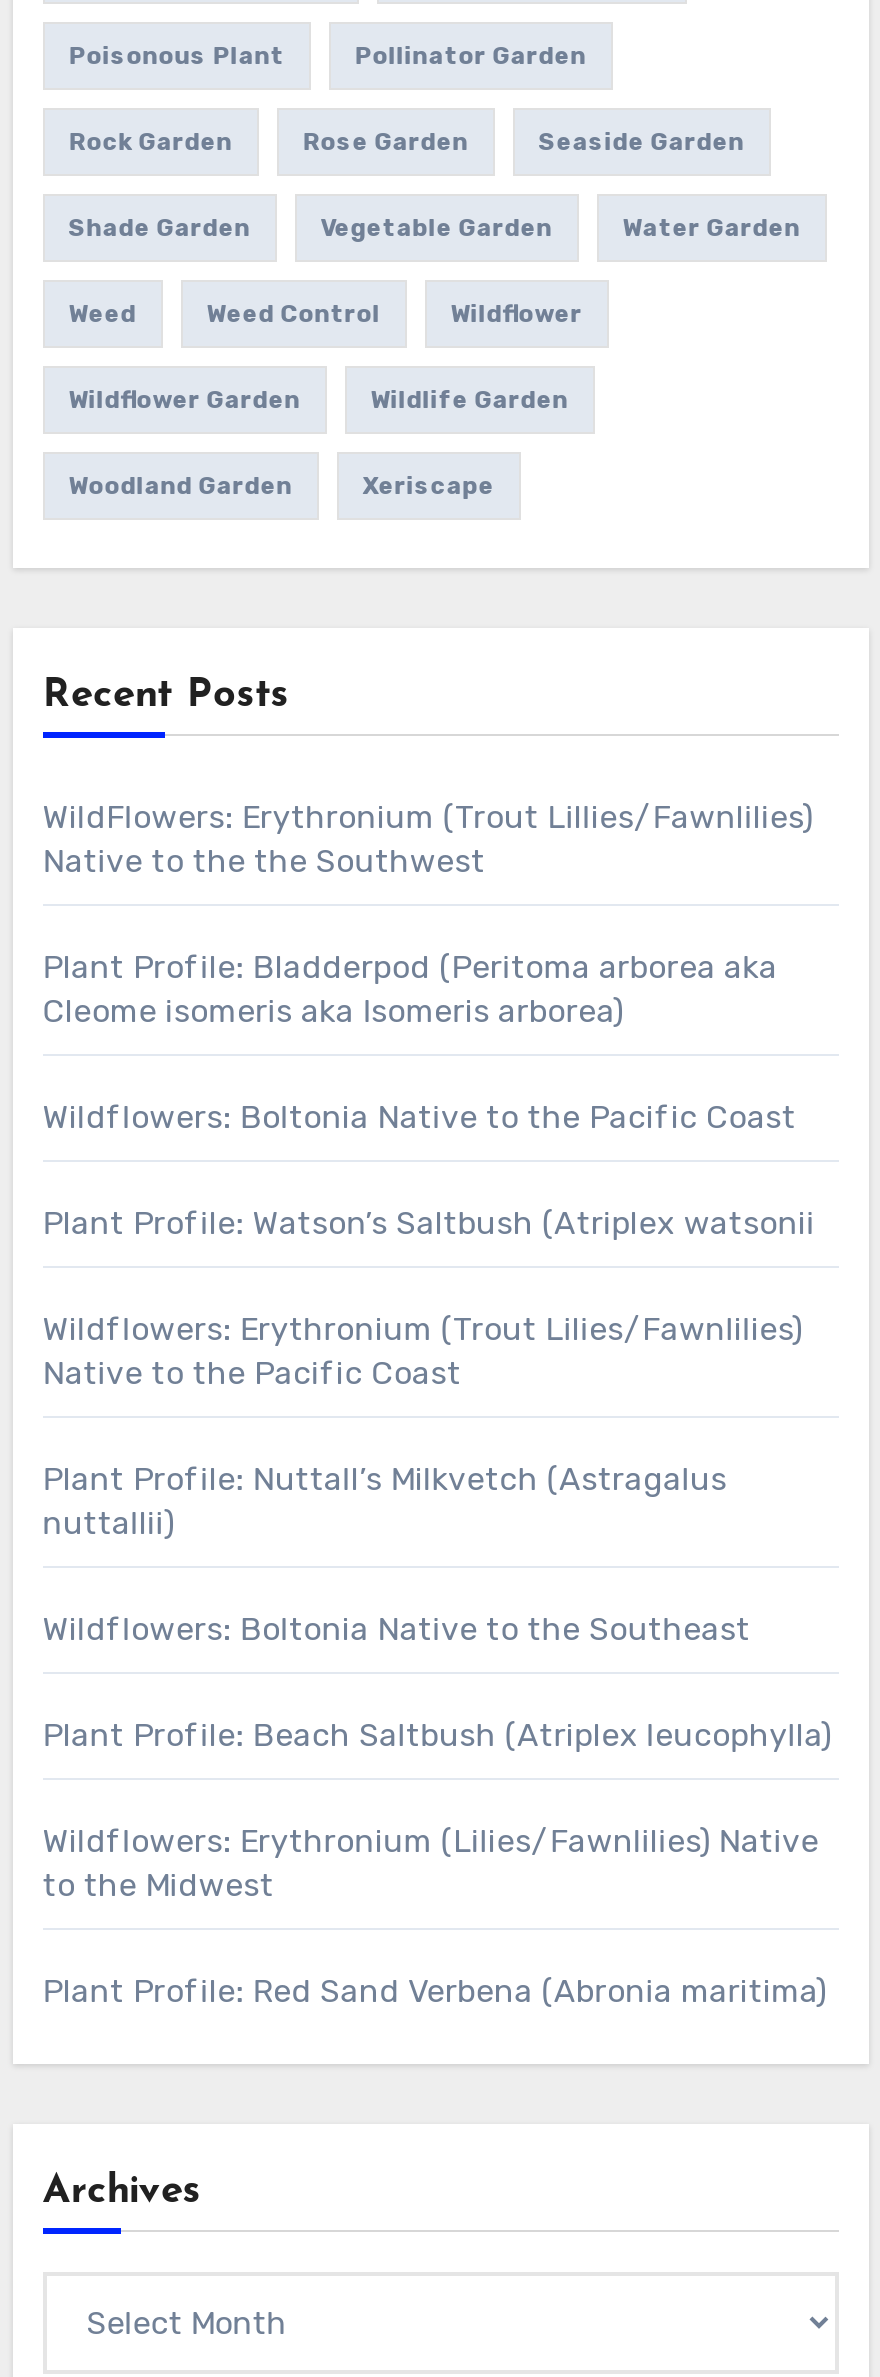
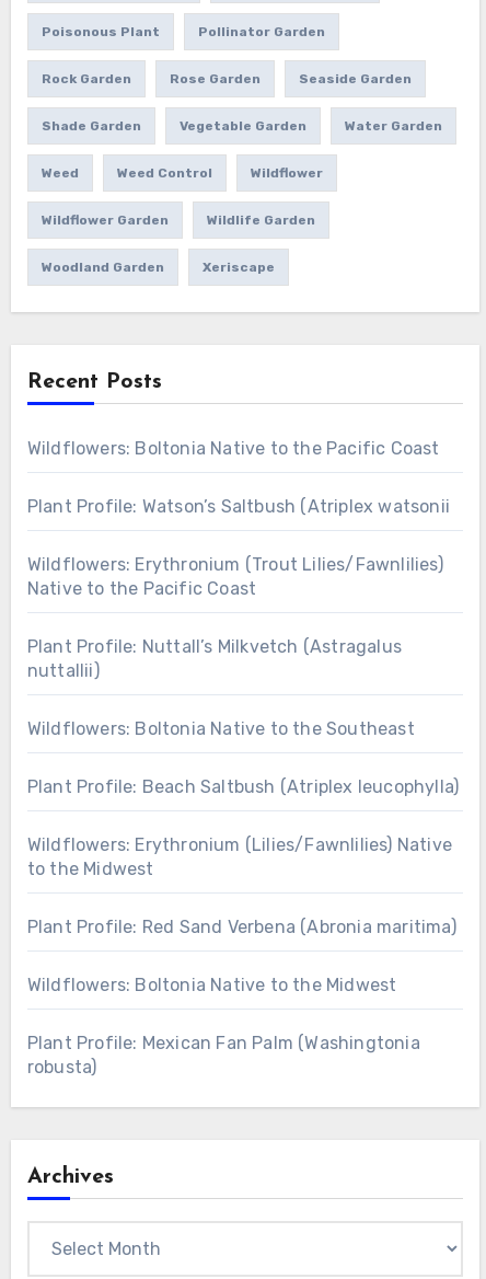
[43,798,813,1030] WildFlowers: Erythronium (Trout Lillies/Fawnlilies) | Native to the the Southwest | Plant Profile: Bladderpod (Peritoma arborea aka | Cleome isomeris aka Isomeris arborea) -> none
moved [43,1098,831,2010] -> [27,438,459,937]: Wildflowers: Boltonia Native to the Pacific Coast | Plant Profile: Watson’s Saltbush (Atriplex watsonii | Wildflowers: Erythronium (Trout Lilies/Fawnlilies) | ... | to the Midwest | Plant Profile: Red Sand Verbena (Abronia maritima)
none -> [27,974,420,1077] Wildflowers: Boltonia Native to the Midwest | Plant Profile: Mexican Fan Palm (Washingtonia | robusta)

